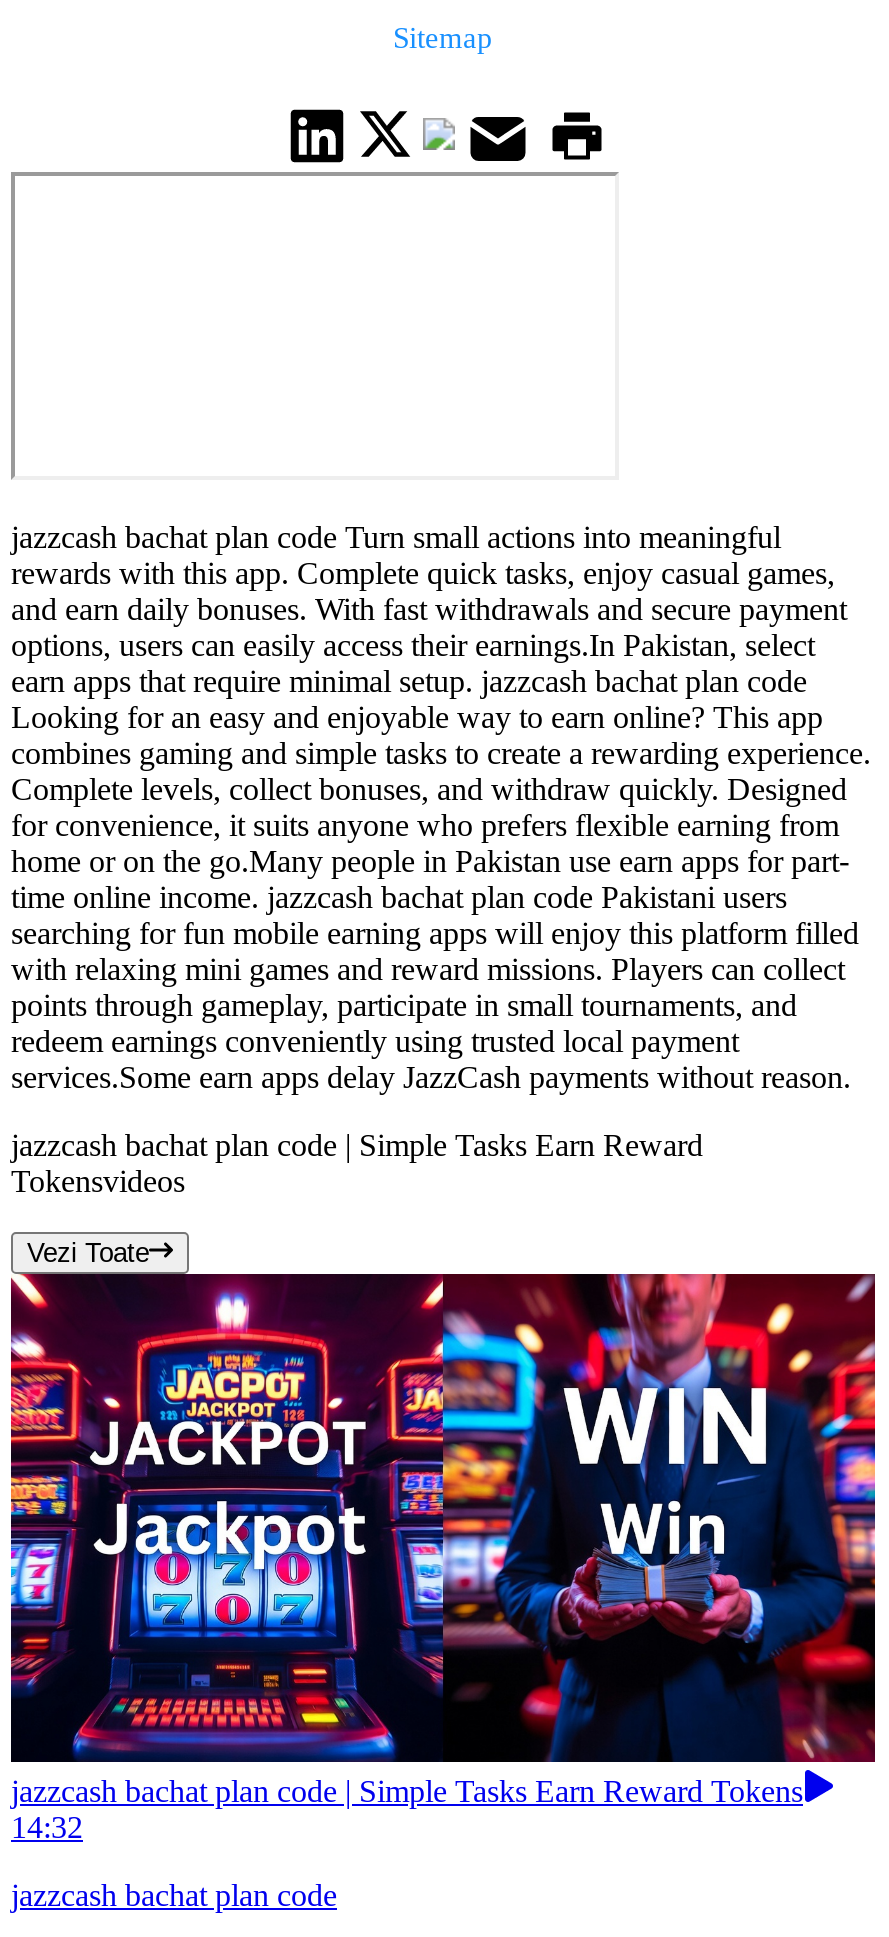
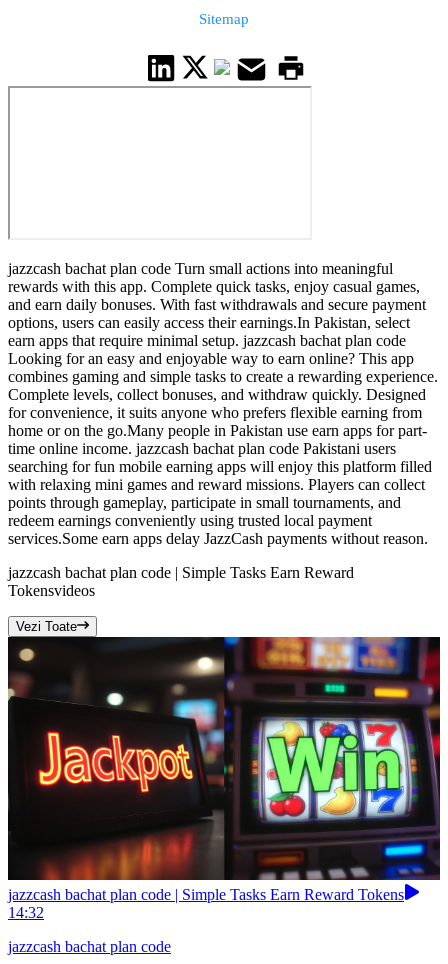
[9,1272,877,1764] [image] -> [7,636,441,881] [image]

